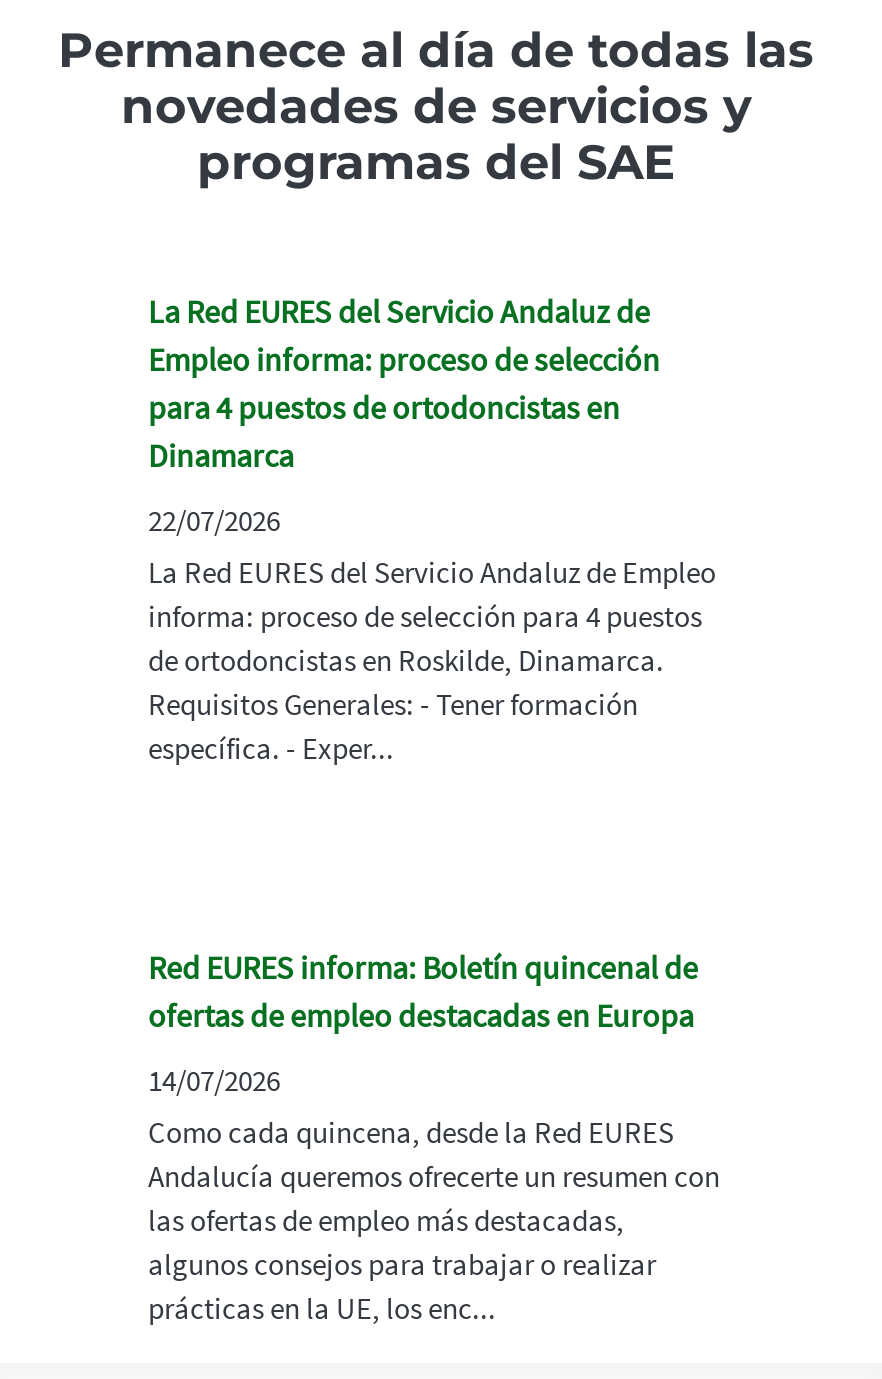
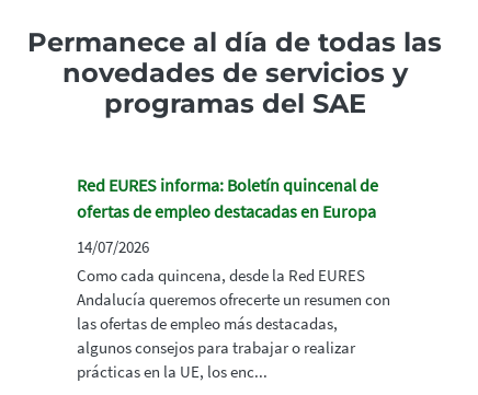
[148,292,716,768] La Red EURES del Servicio Andaluz de | Empleo informa: proceso de selección | para 4 puestos de ortodoncistas en | Dinamarca | 22/07/2026 | La Red EURES del Servicio Andaluz de Empleo | informa: proceso de selección para 4 puestos | de ortodoncistas en Roskilde, Dinamarca. | Requisitos Generales: - Tener formación | específica. - Exper... -> none

